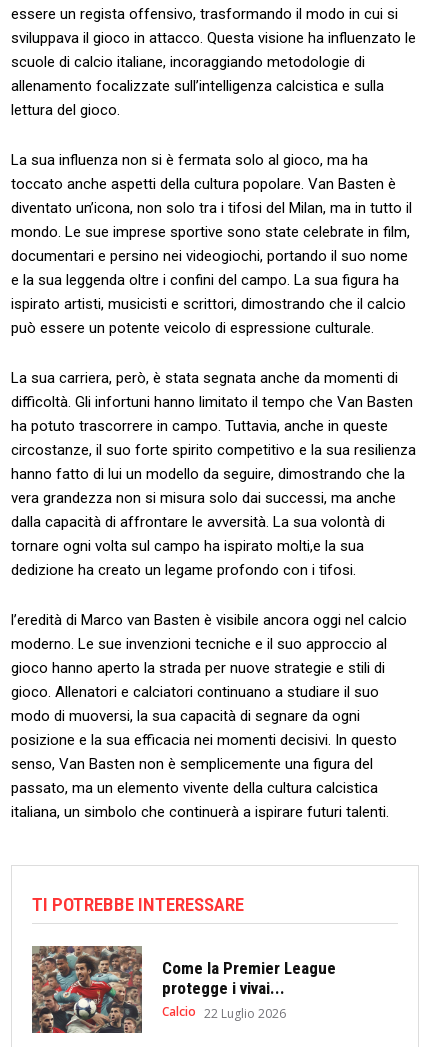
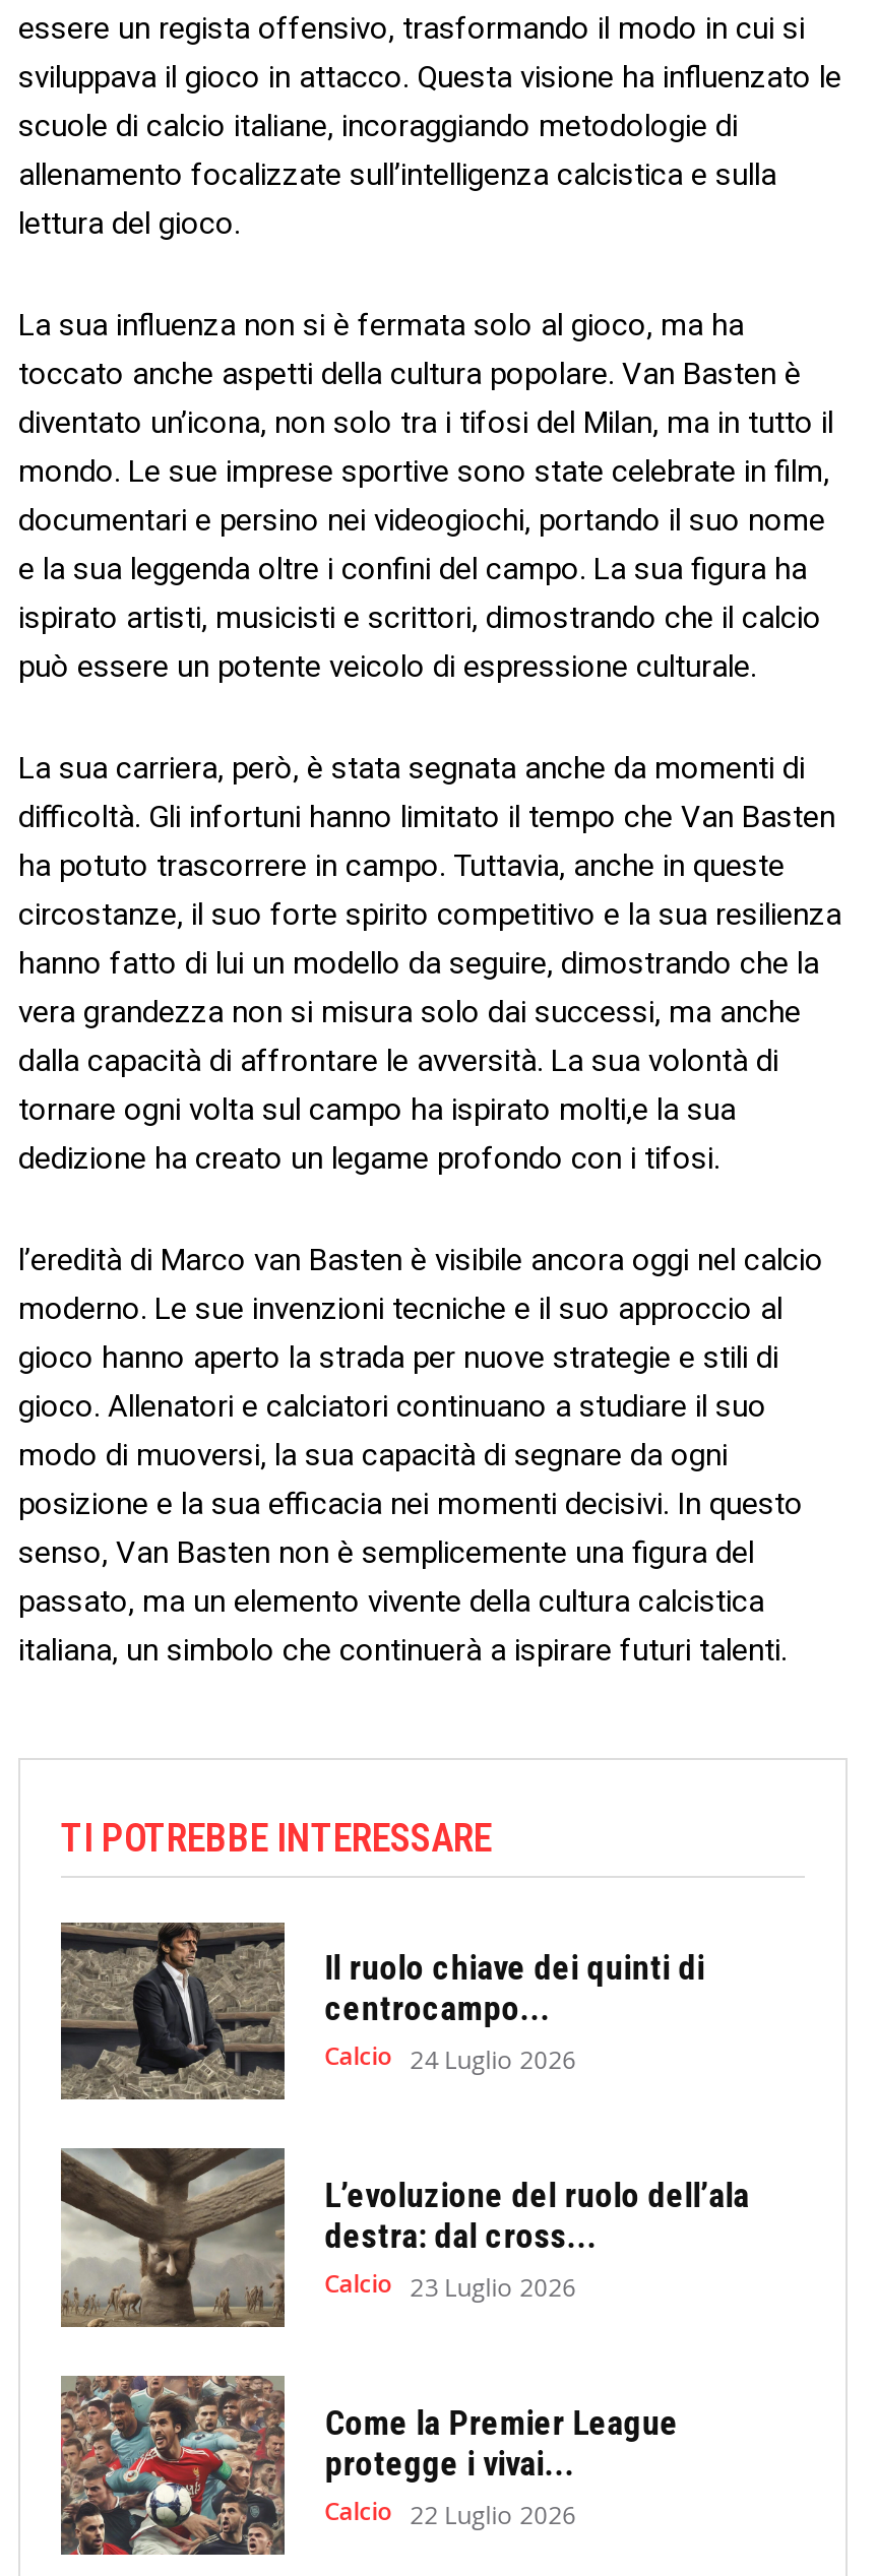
none -> [59,1921,750,2304] [image] | Il ruolo chiave dei quinti di | centrocampo... | Calcio 24 Luglio 2026 | L’evoluzione del ruolo dell’ala | destra: dal cross... | Calcio 23 Luglio 2026
none -> [59,2144,287,2329] [image]

